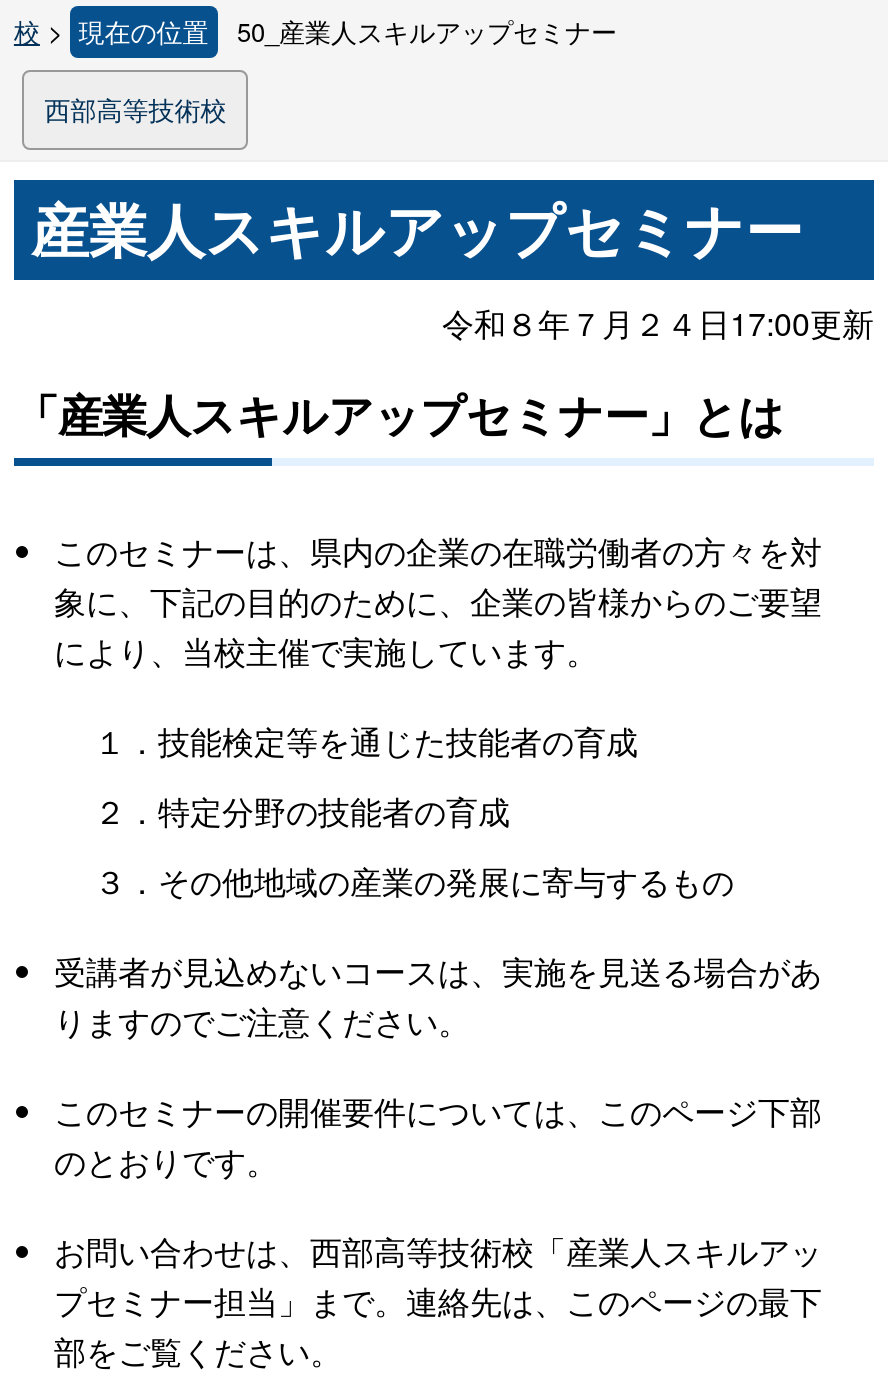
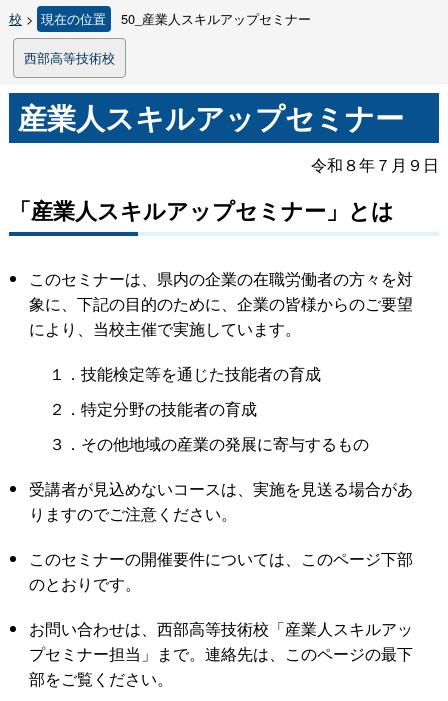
[442,299,874,345] 令和８年７月２４日17:00更新 -> [311,153,439,176] 令和８年７月９日

